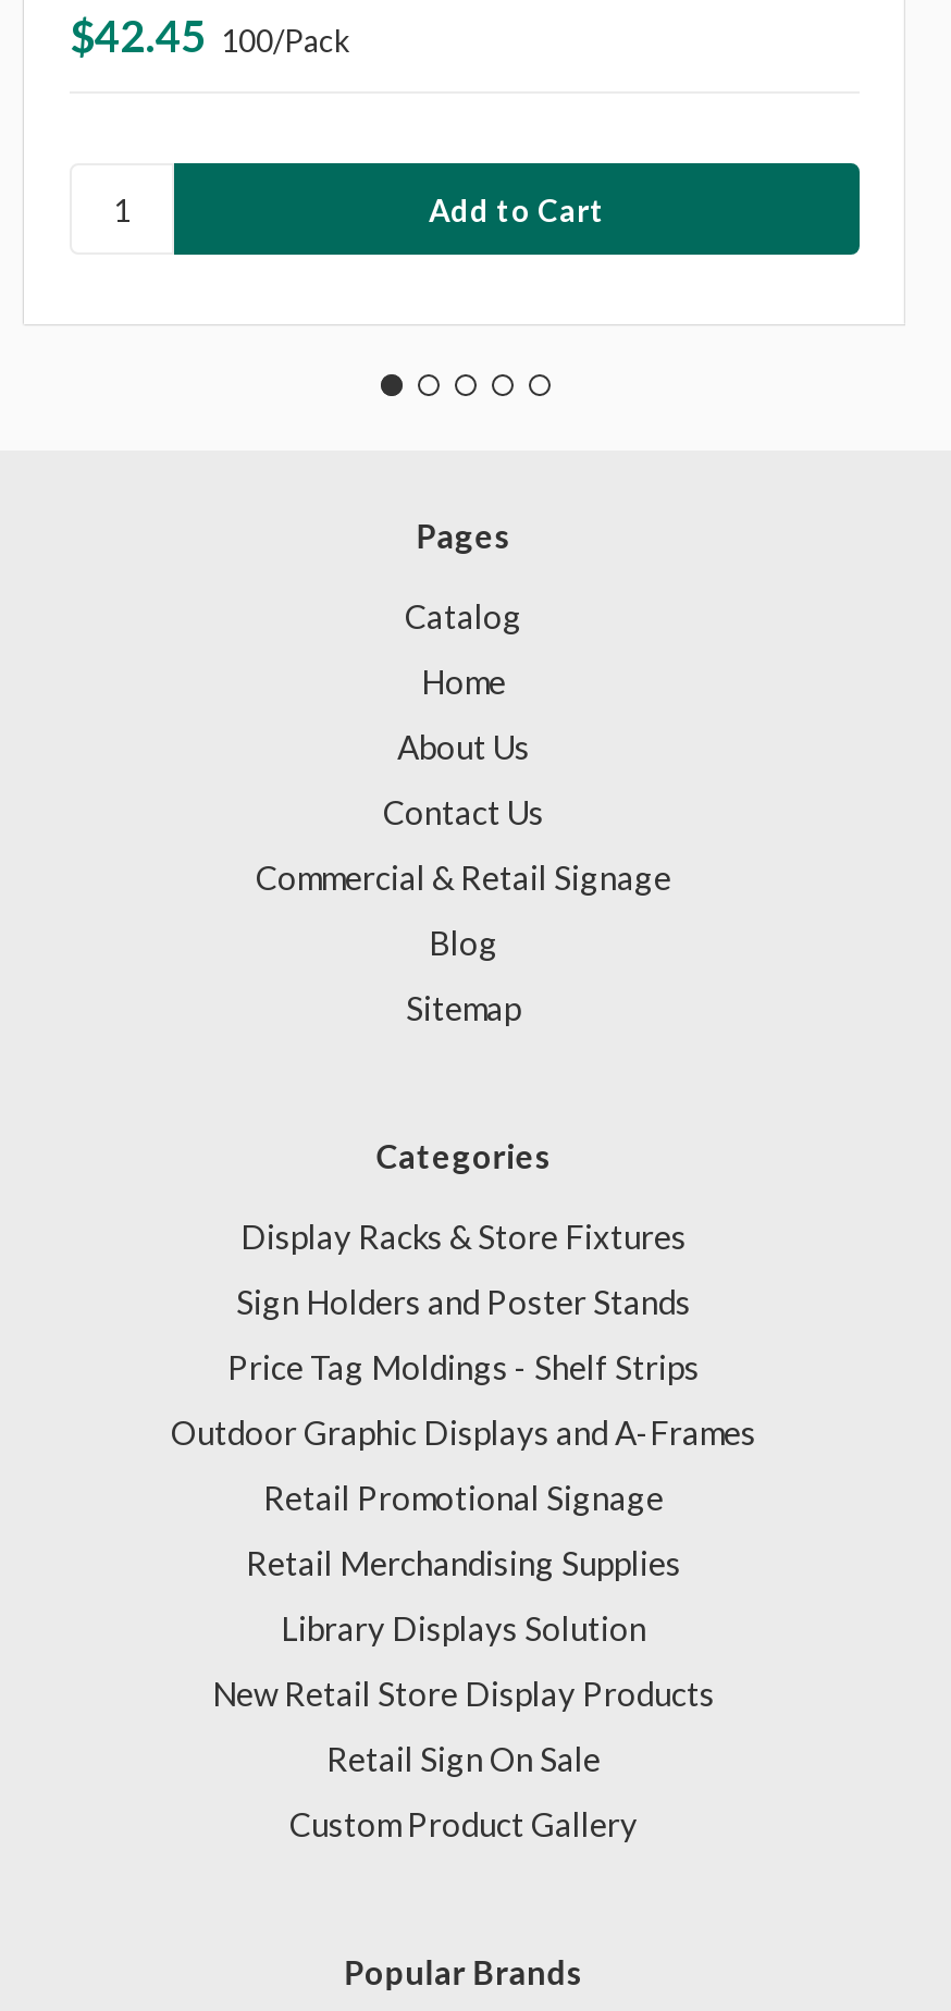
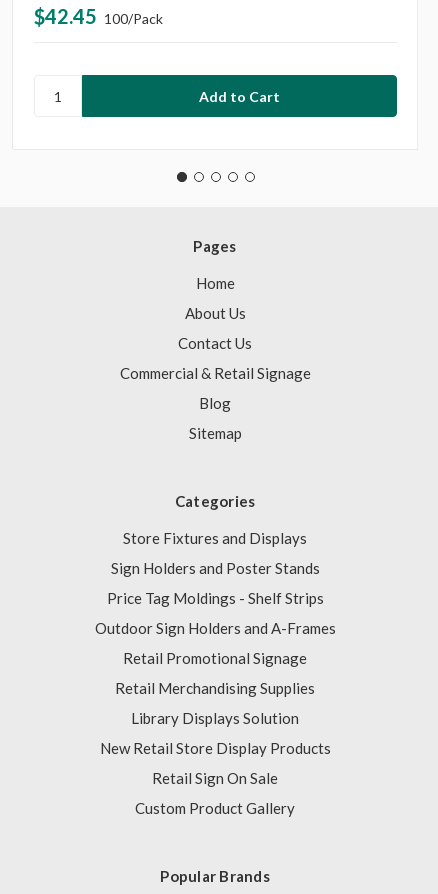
[405,597,522,636] Catalog -> none
[240,1217,687,1256] Display Racks & Store Fixtures -> [123,529,307,547] Store Fixtures and Displays
[171,1413,756,1452] Outdoor Graphic Displays and A-Frames -> [94,619,335,637] Outdoor Sign Holders and A-Frames

